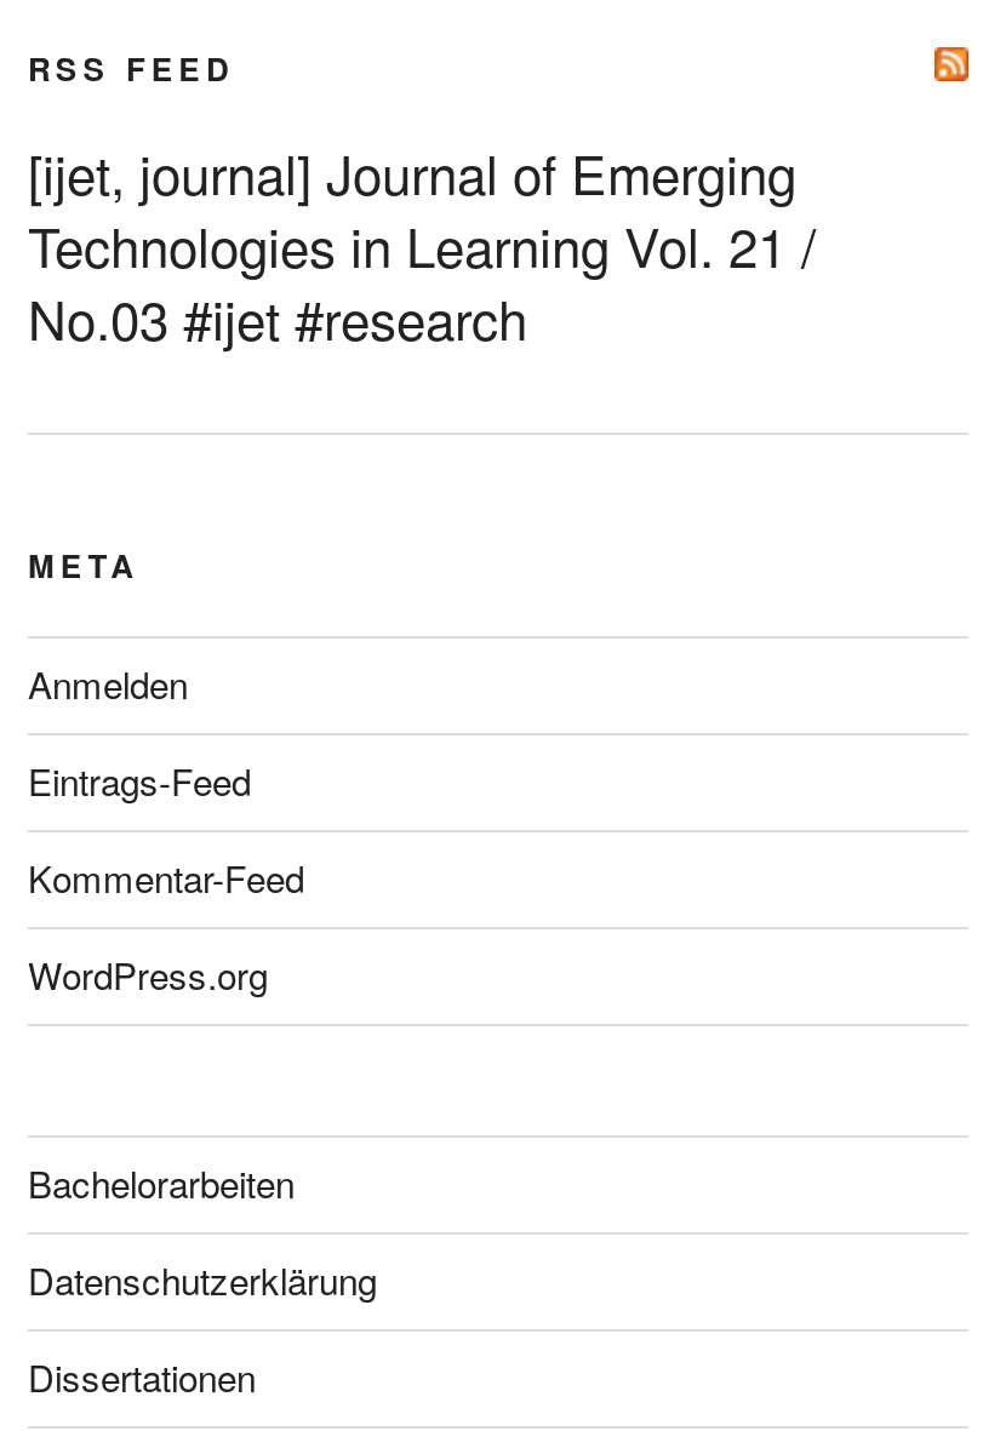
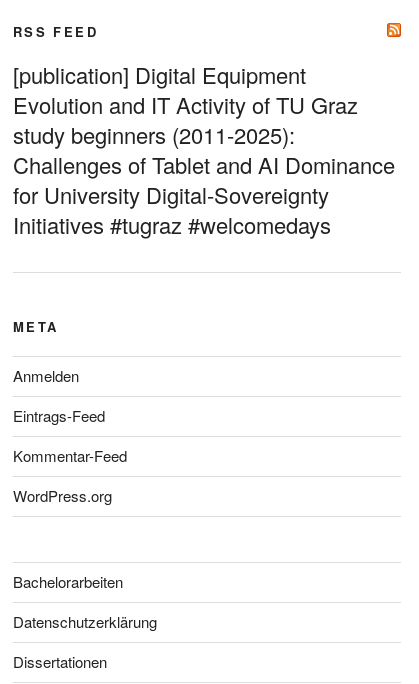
[28,135,816,356] [ijet, journal] Journal of Emerging | Technologies in Learning Vol. 21 / | No.03 #ijet #research -> [13,59,395,240] [publication] Digital Equipment | Evolution and IT Activity of TU Graz | study beginners (2011-2025): | Challenges of Tablet and AI Dominance | for University Digital-Sovereignty | Initiatives #tugraz #welcomedays

